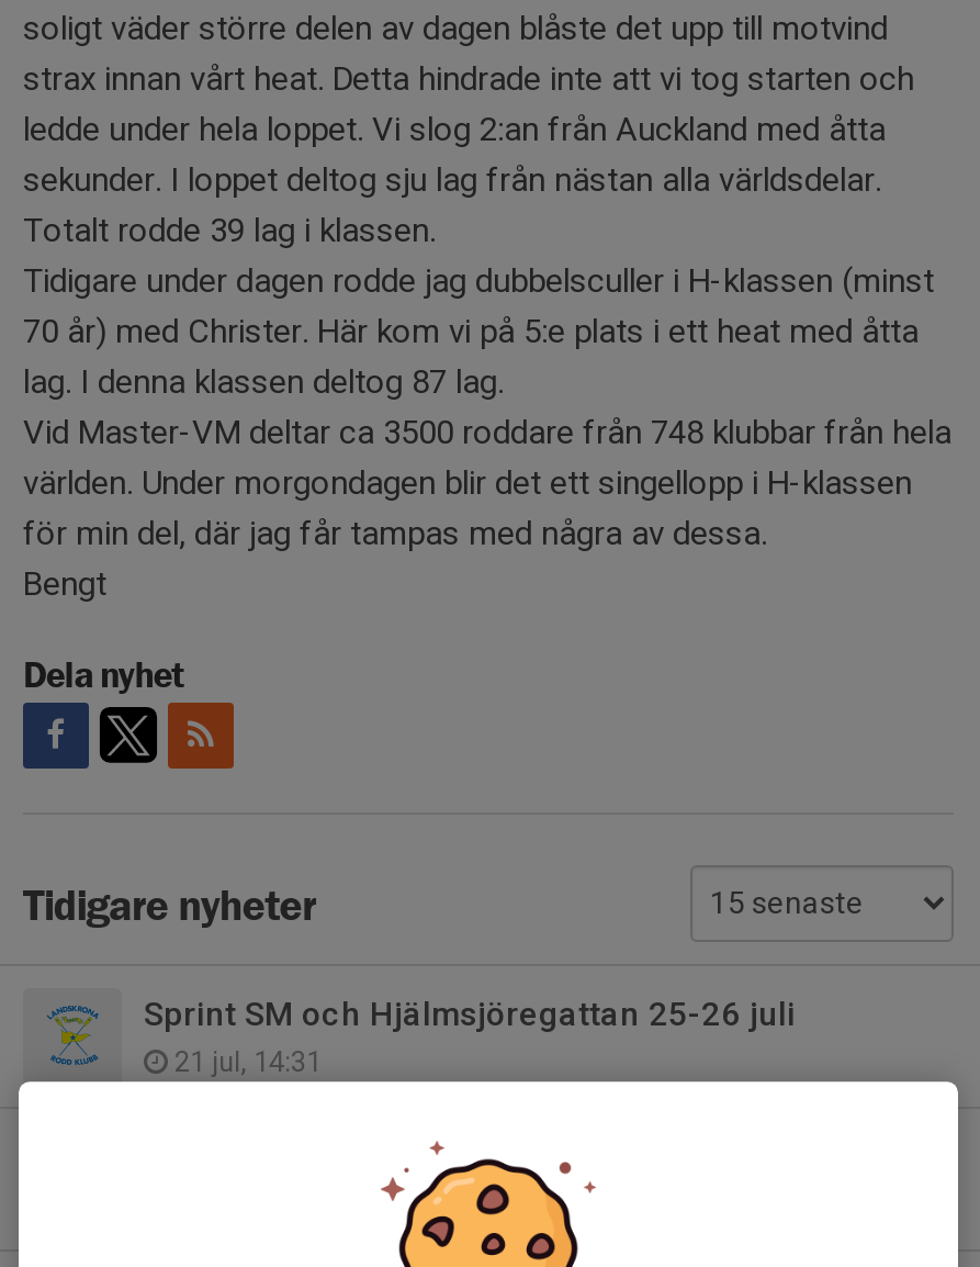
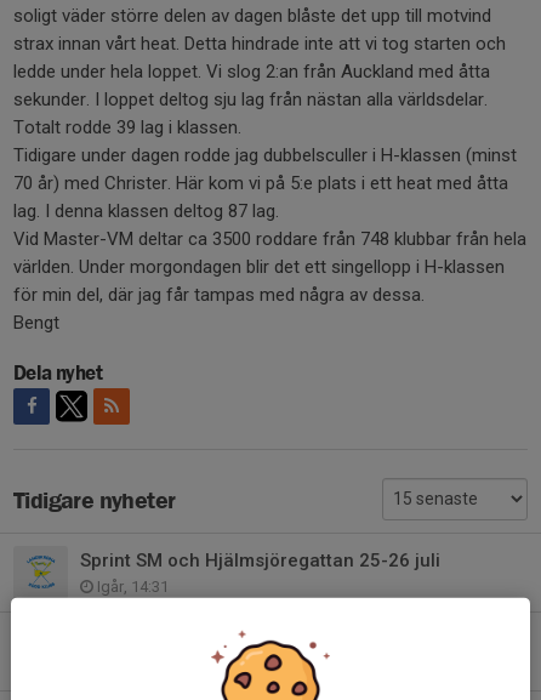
[168,1044,322,1077] 21 jul, 14:31 -> [93,577,169,595] Igår, 14:31

